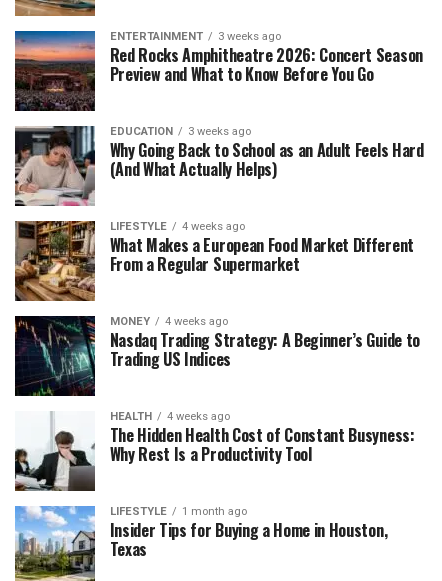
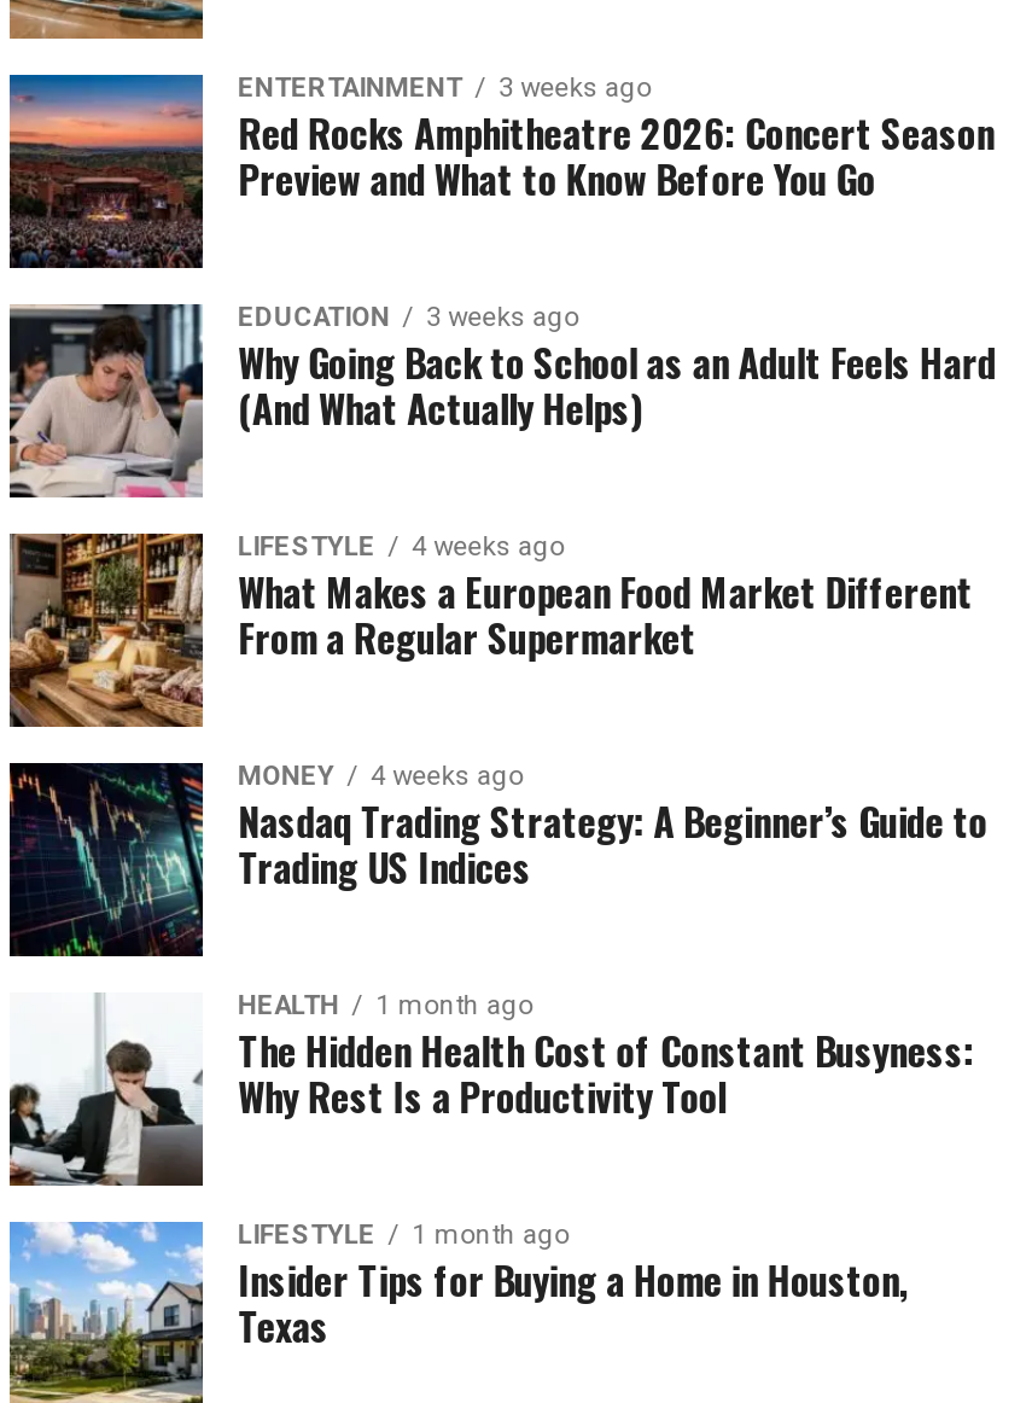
[110,410,230,423] HEALTH 4 weeks ago -> [238,990,533,1021] HEALTH 1 month ago

